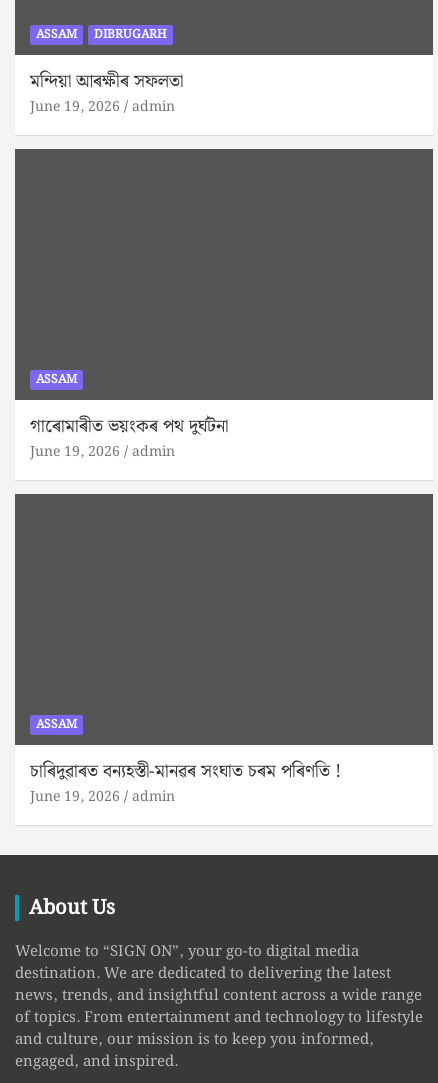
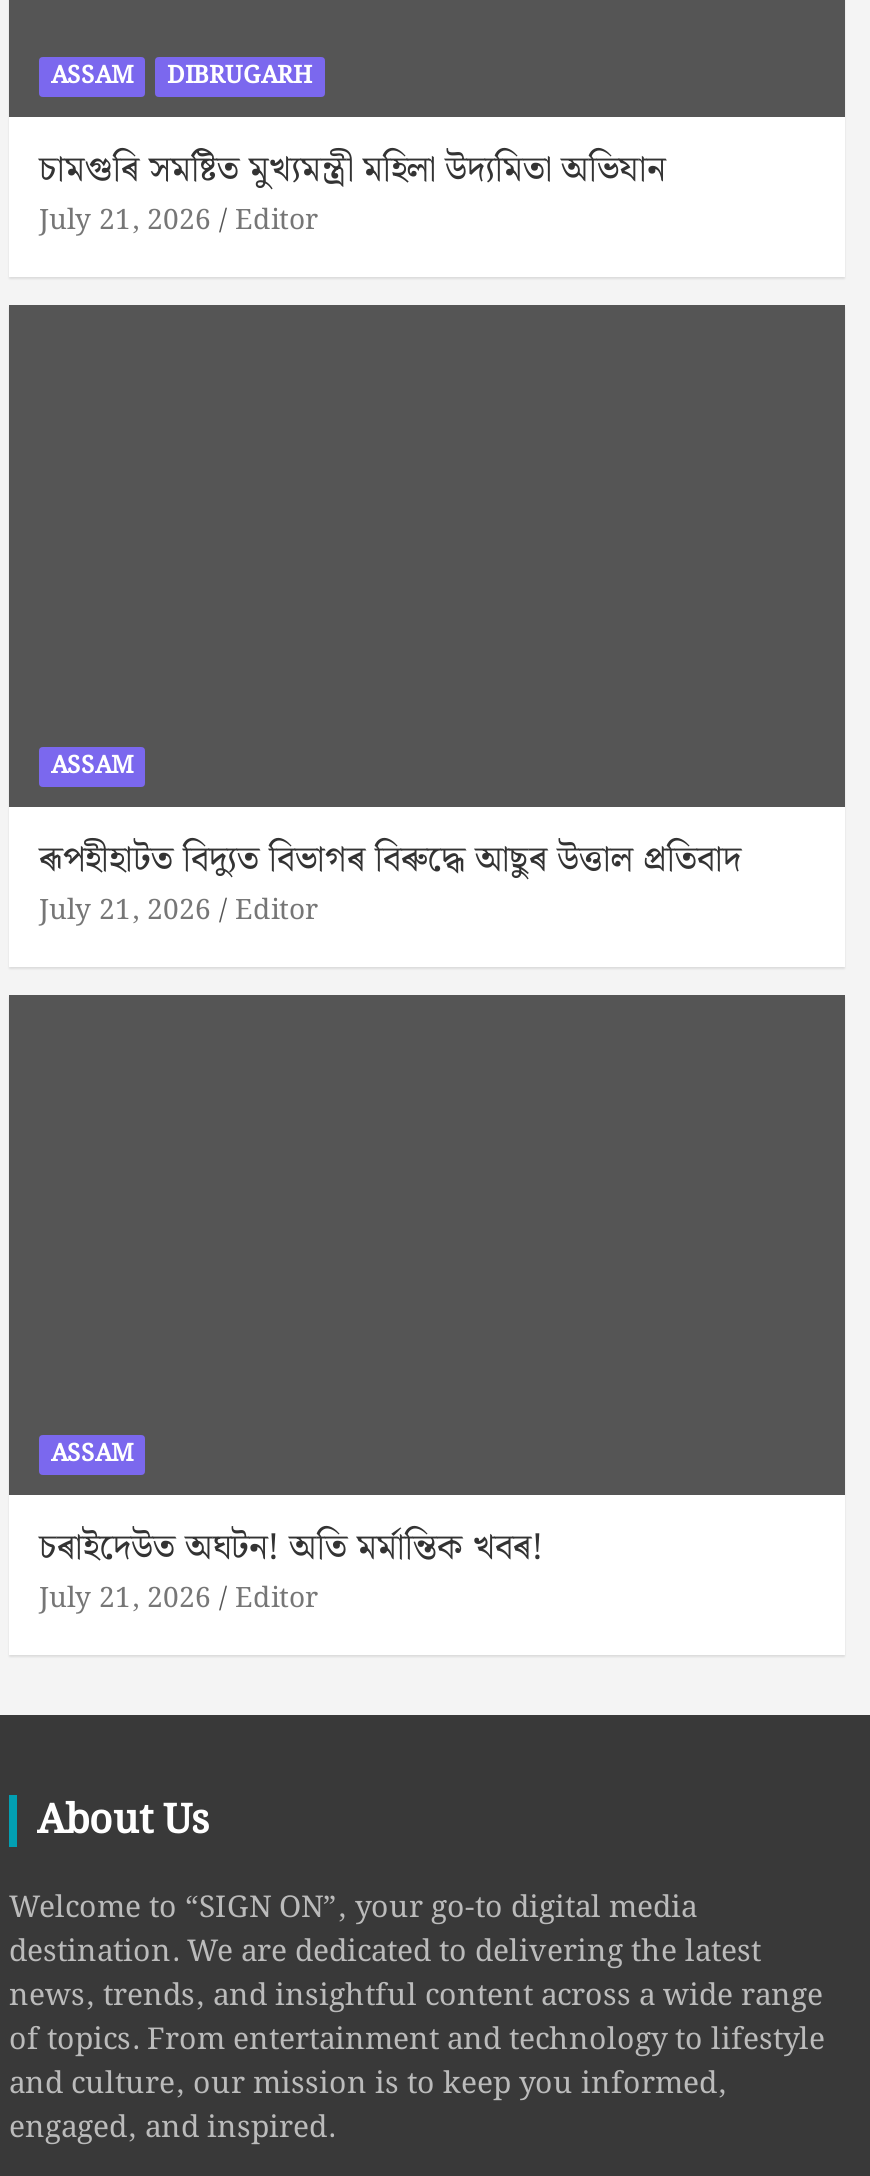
[30,67,183,118] মন্দিয়া আৰক্ষীৰ সফলতা | June 19, 2026 admin -> [39,141,665,243] চামগুৰি সমষ্টিত মুখ‍্যমন্ত্ৰী মহিলা উদ‍্যমিতা অভিযান | July 21, 2026 Editor
[30,412,228,463] গাৰোমাৰীত ভয়ংকৰ পথ দুৰ্ঘটনা | June 19, 2026 admin -> [39,831,741,933] ৰূপহীহাটত বিদ্যুত বিভাগৰ বিৰুদ্ধে আছুৰ উত্তাল প্ৰতিবাদ | July 21, 2026 Editor
[30,757,341,808] চাৰিদুৱাৰত বন্যহস্তী-মানৱৰ সংঘাত চৰম পৰিণতি ! | June 19, 2026 admin -> [39,1520,543,1622] চৰাইদেউত অঘটন! অতি মৰ্মান্তিক খবৰ! | July 21, 2026 Editor

